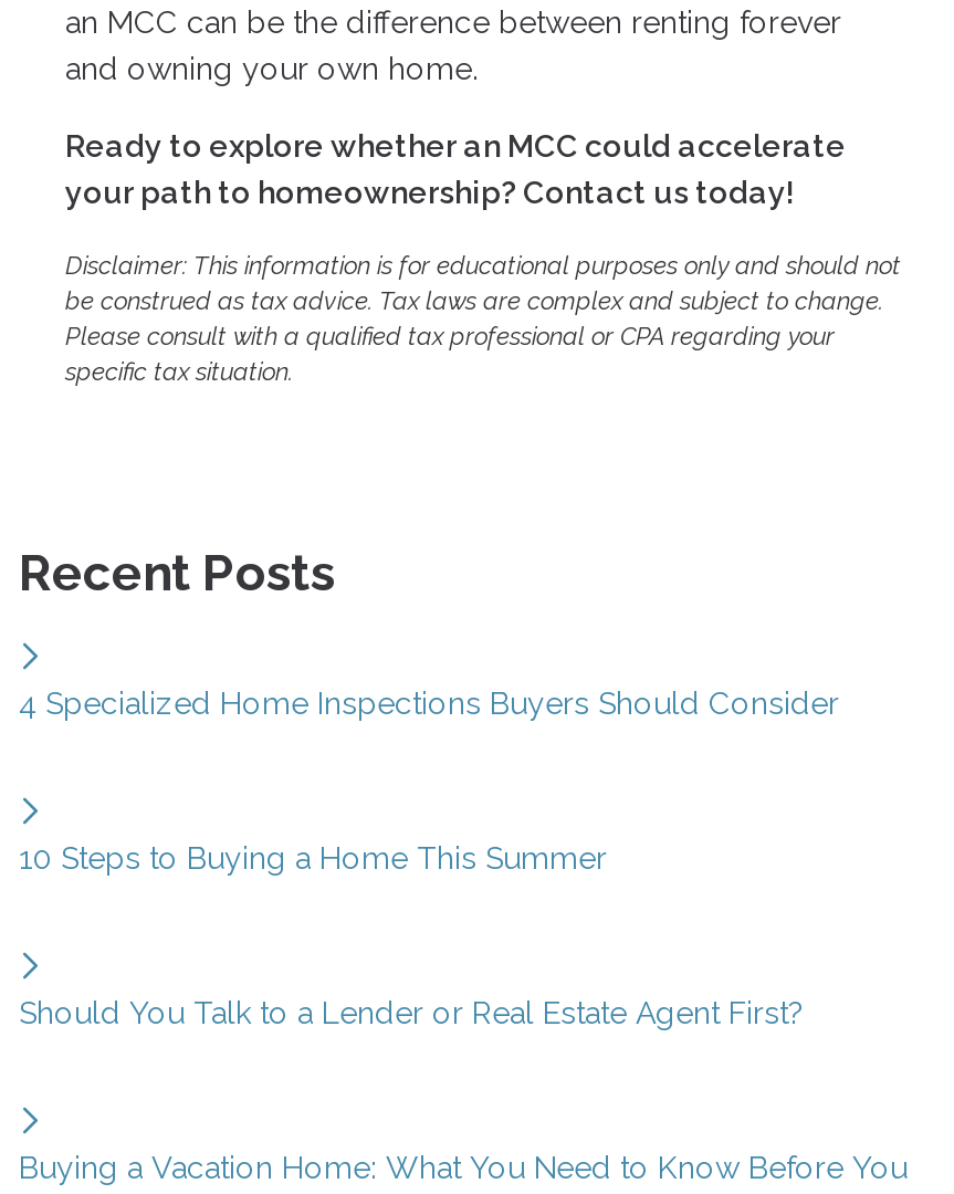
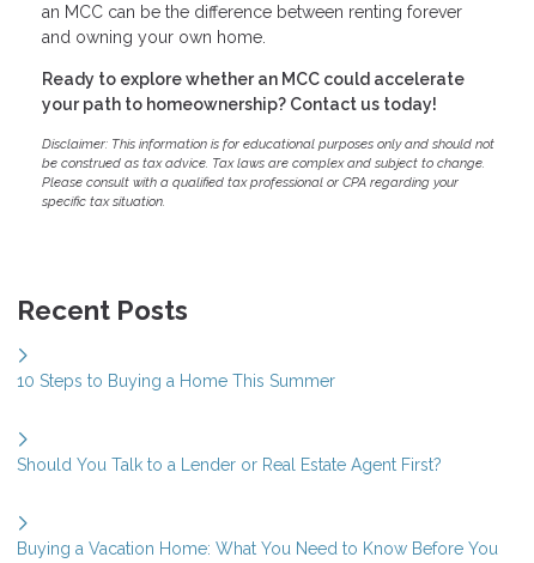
[19,686,839,721] 4 Specialized Home Inspections Buyers Should Consider -> none

